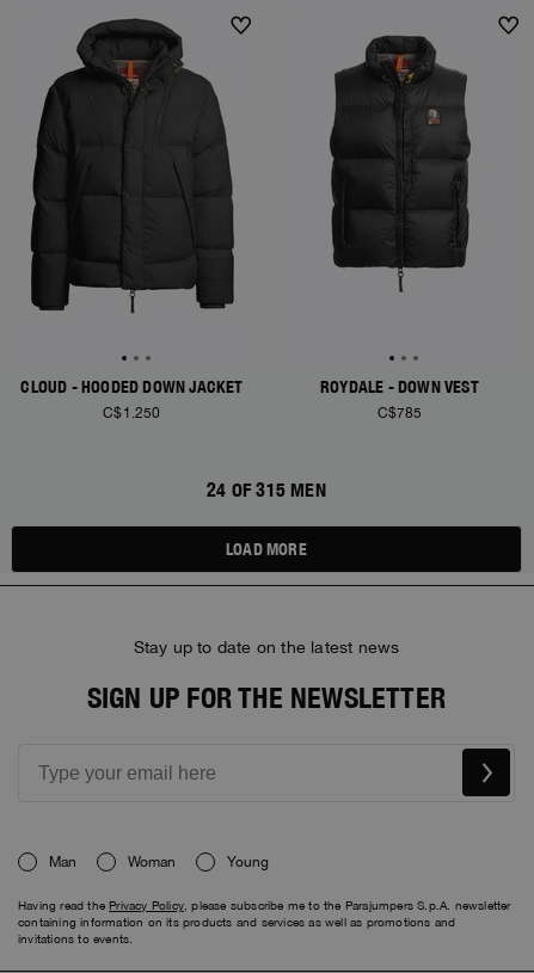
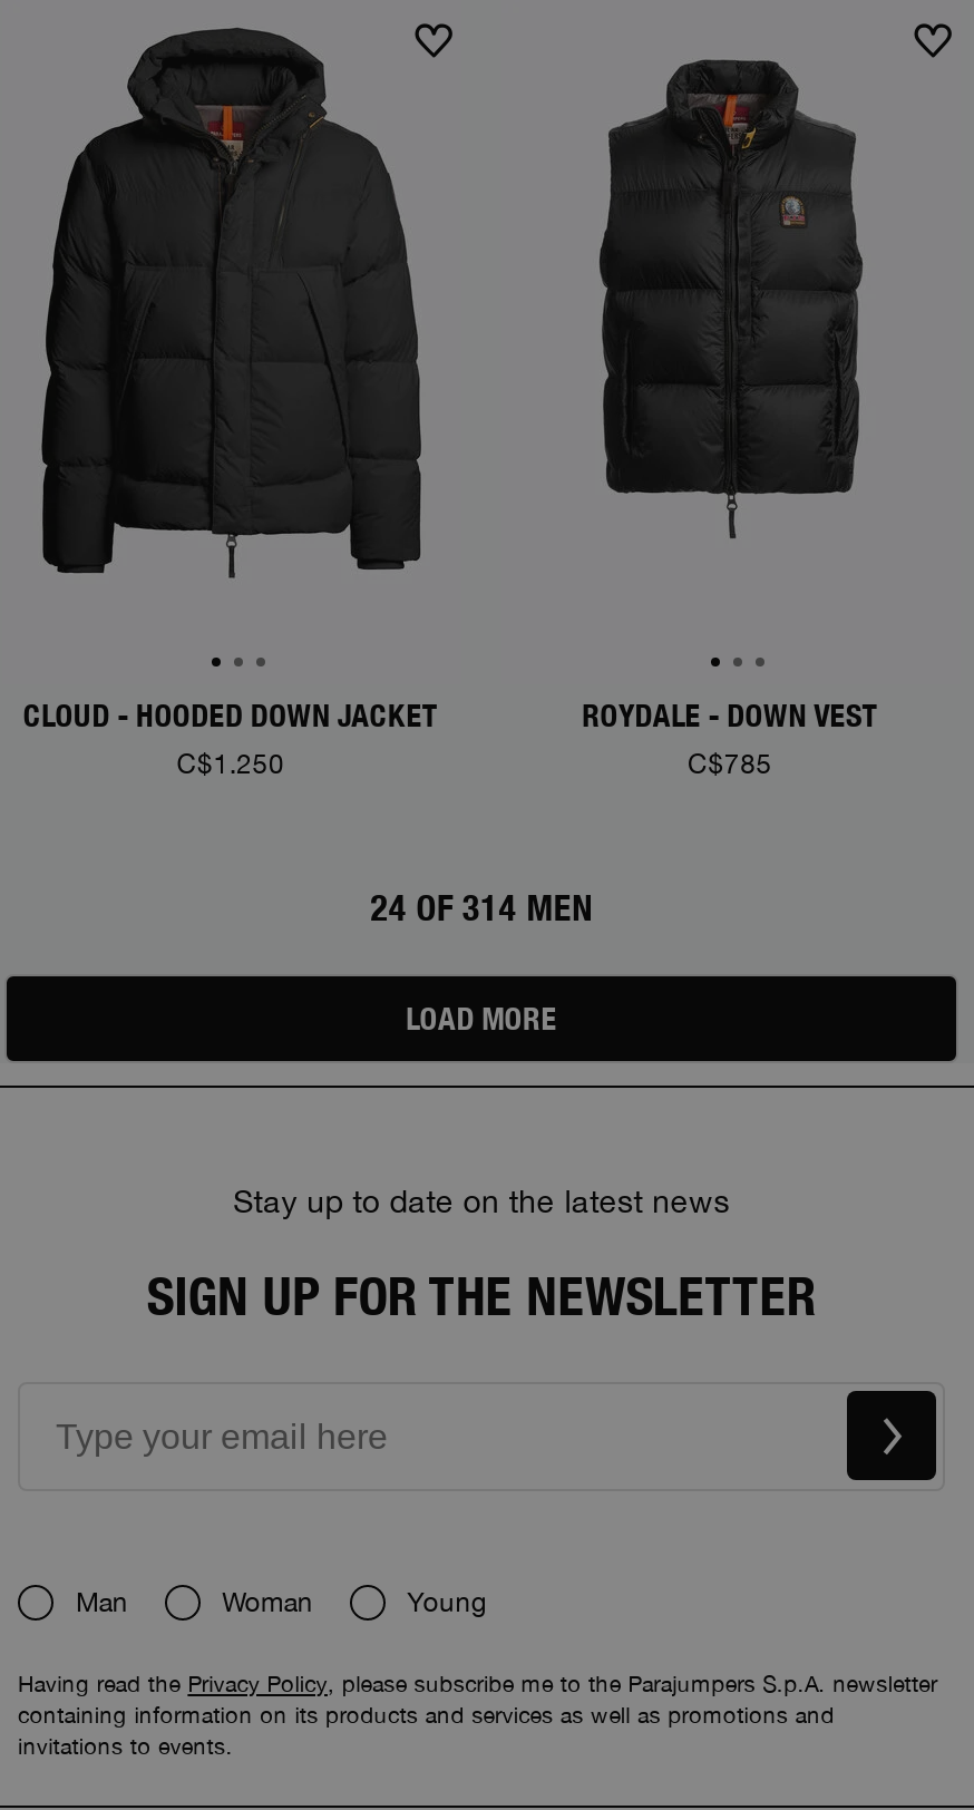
[207,479,326,501] 24 OF 315 MEN -> [370,887,592,930] 24 OF 314 MEN

